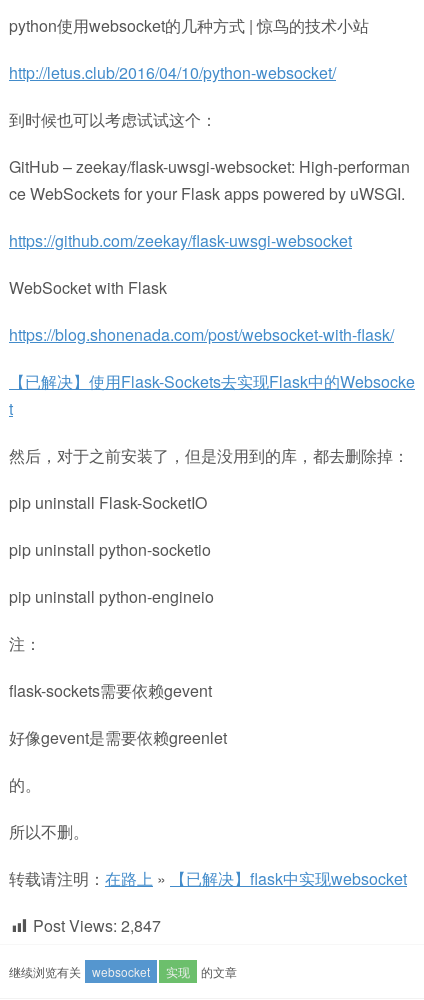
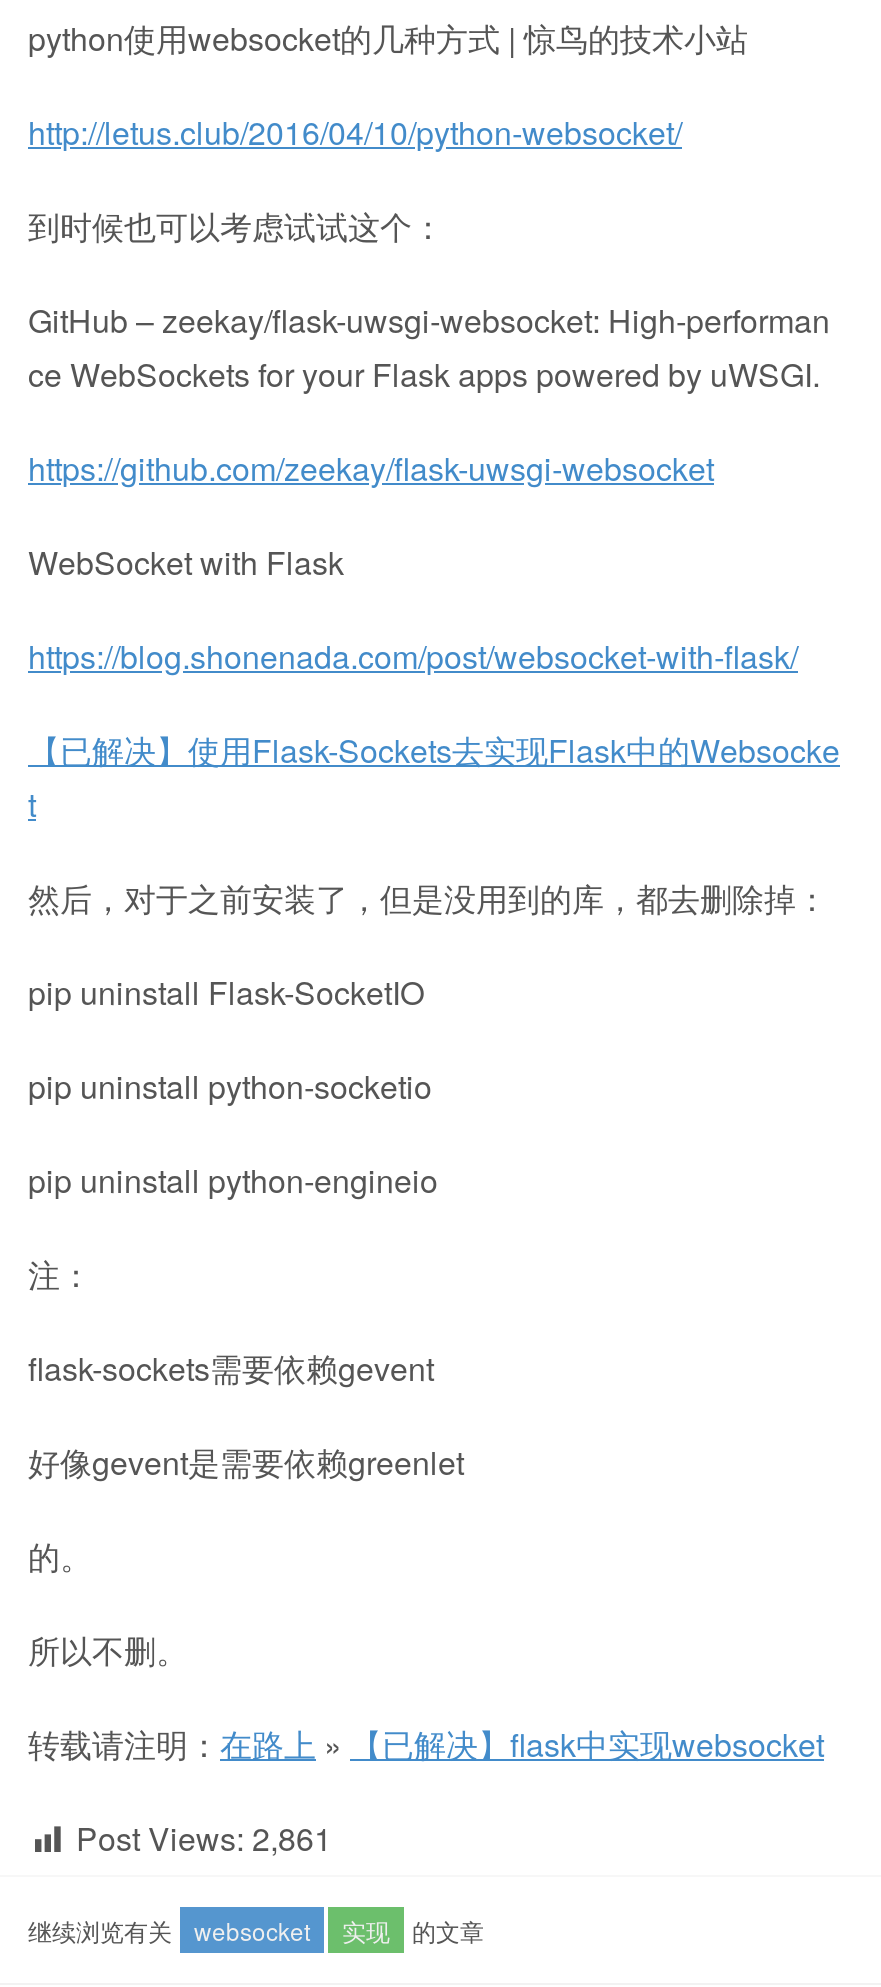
[33,914,161,937] Post Views: 2,847 -> [76,1815,332,1861] Post Views: 2,861

